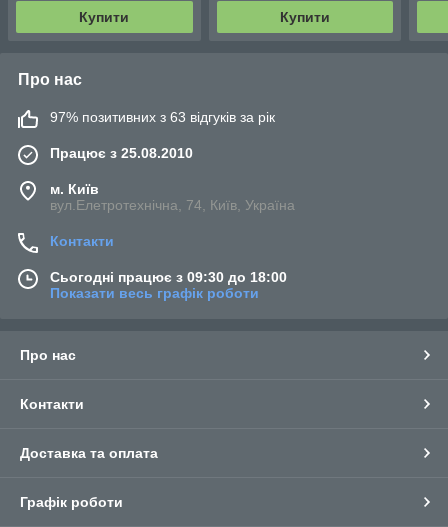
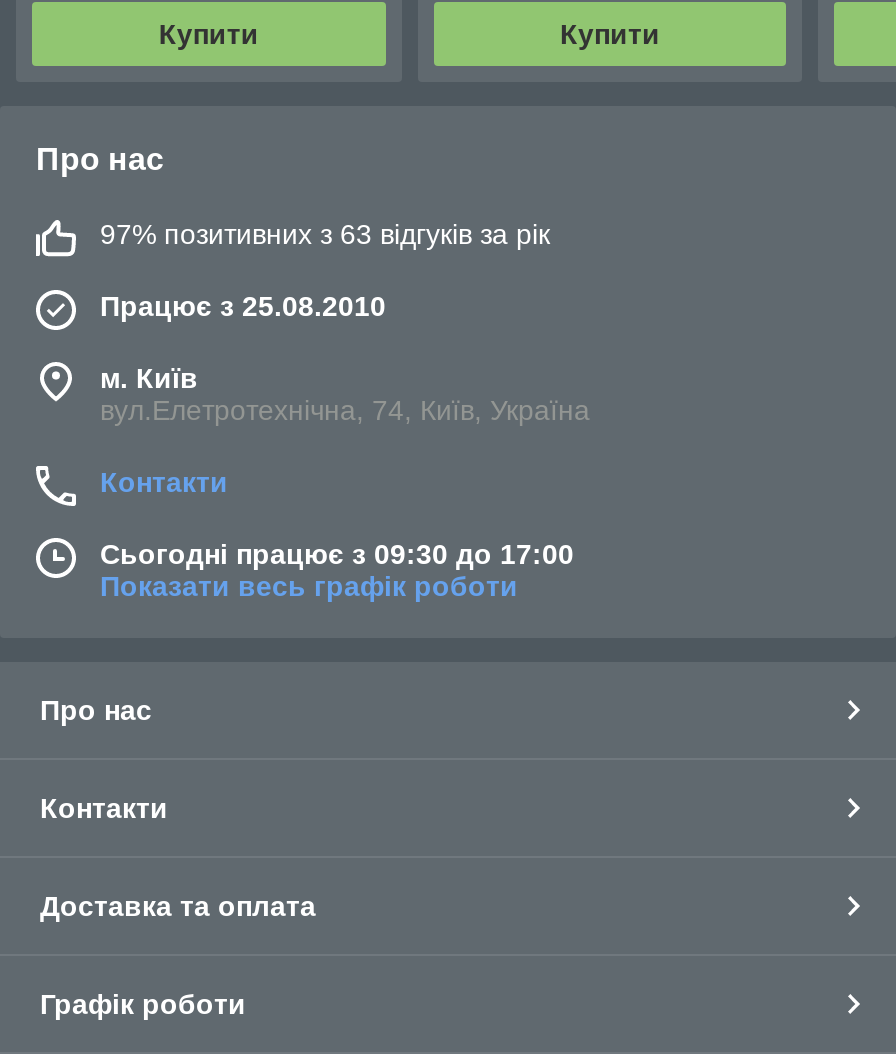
[50,269,287,285] Сьогодні працює з 09:30 до 18:00 -> [100,538,574,570] Сьогодні працює з 09:30 до 17:00

